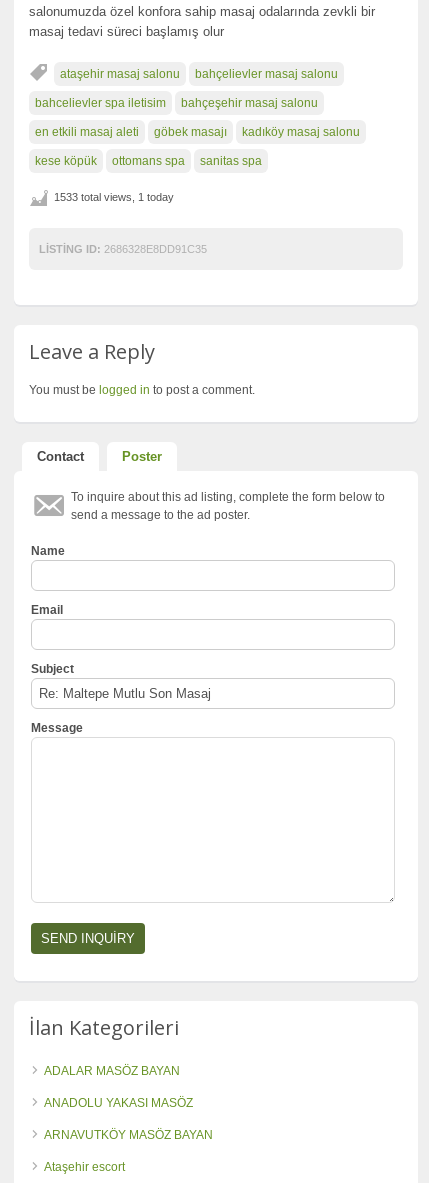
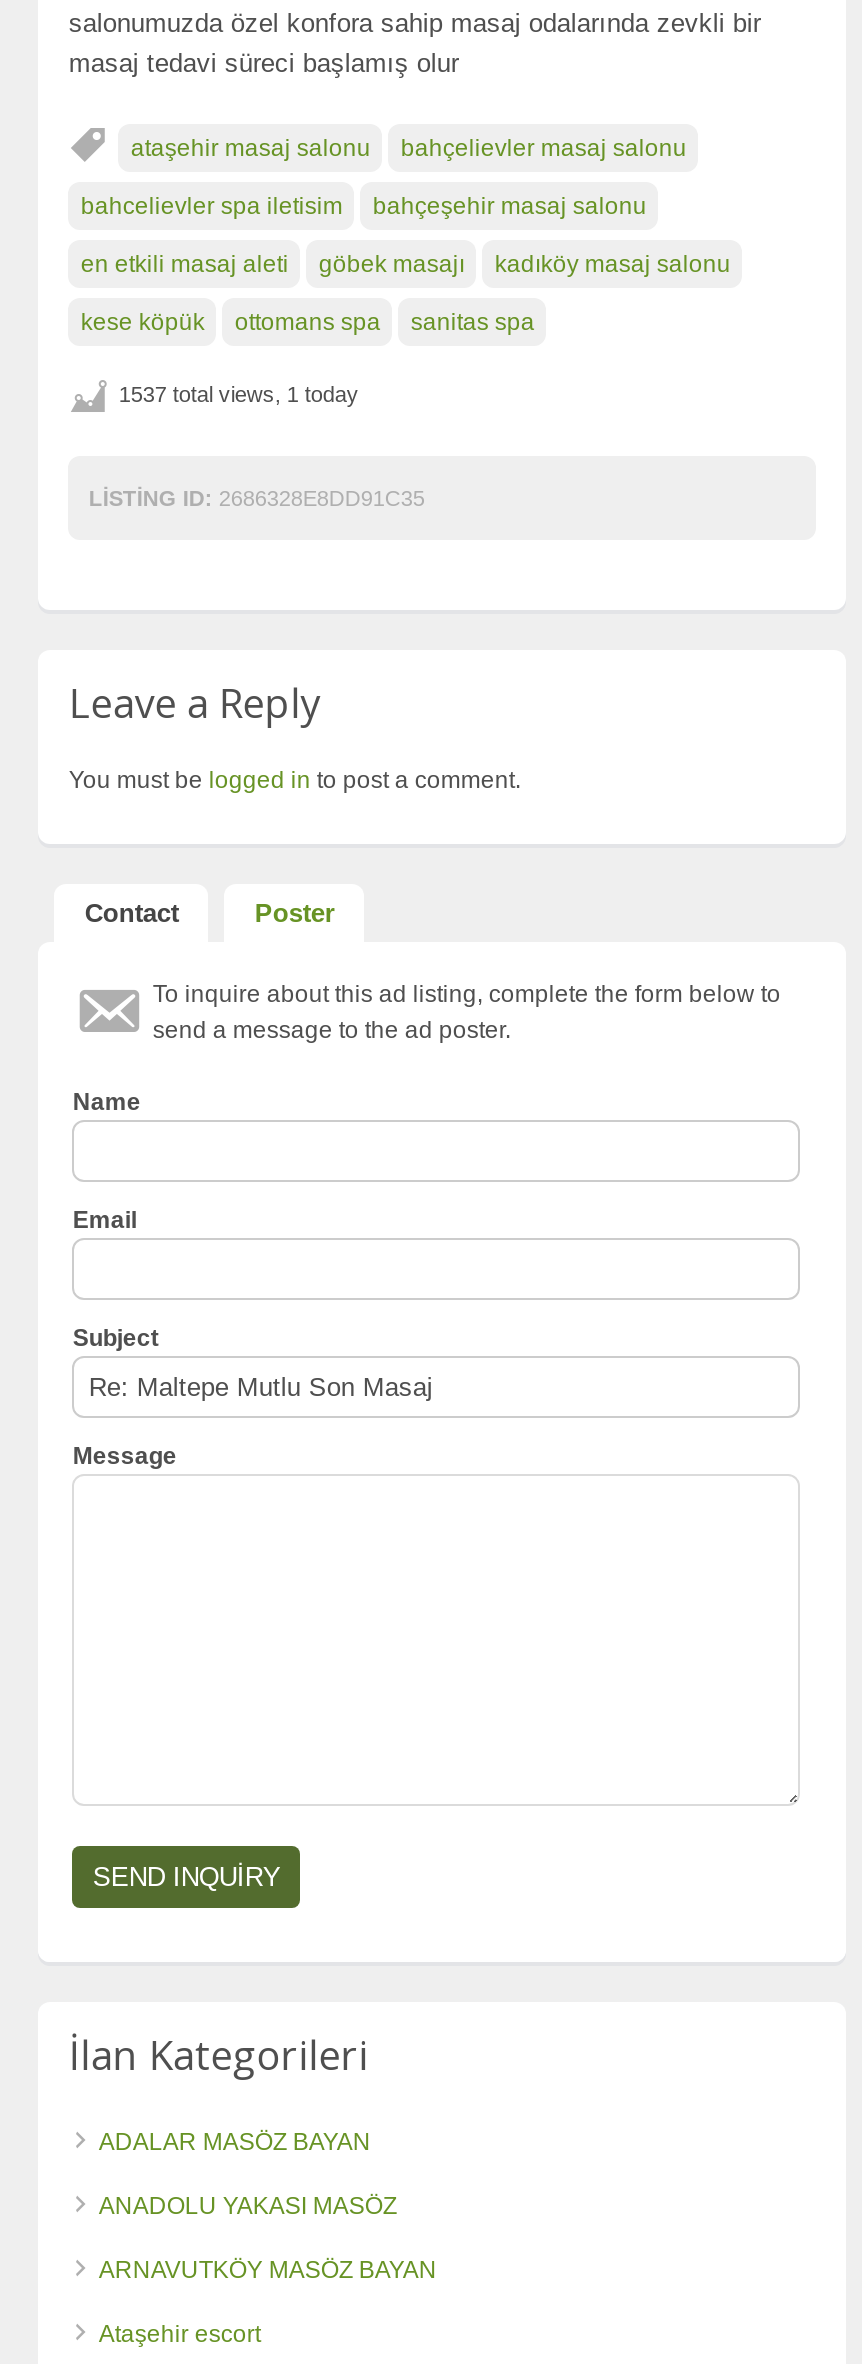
[54,190,174,202] 1533 total views, 1 today -> [119,381,359,405] 1537 total views, 1 today

